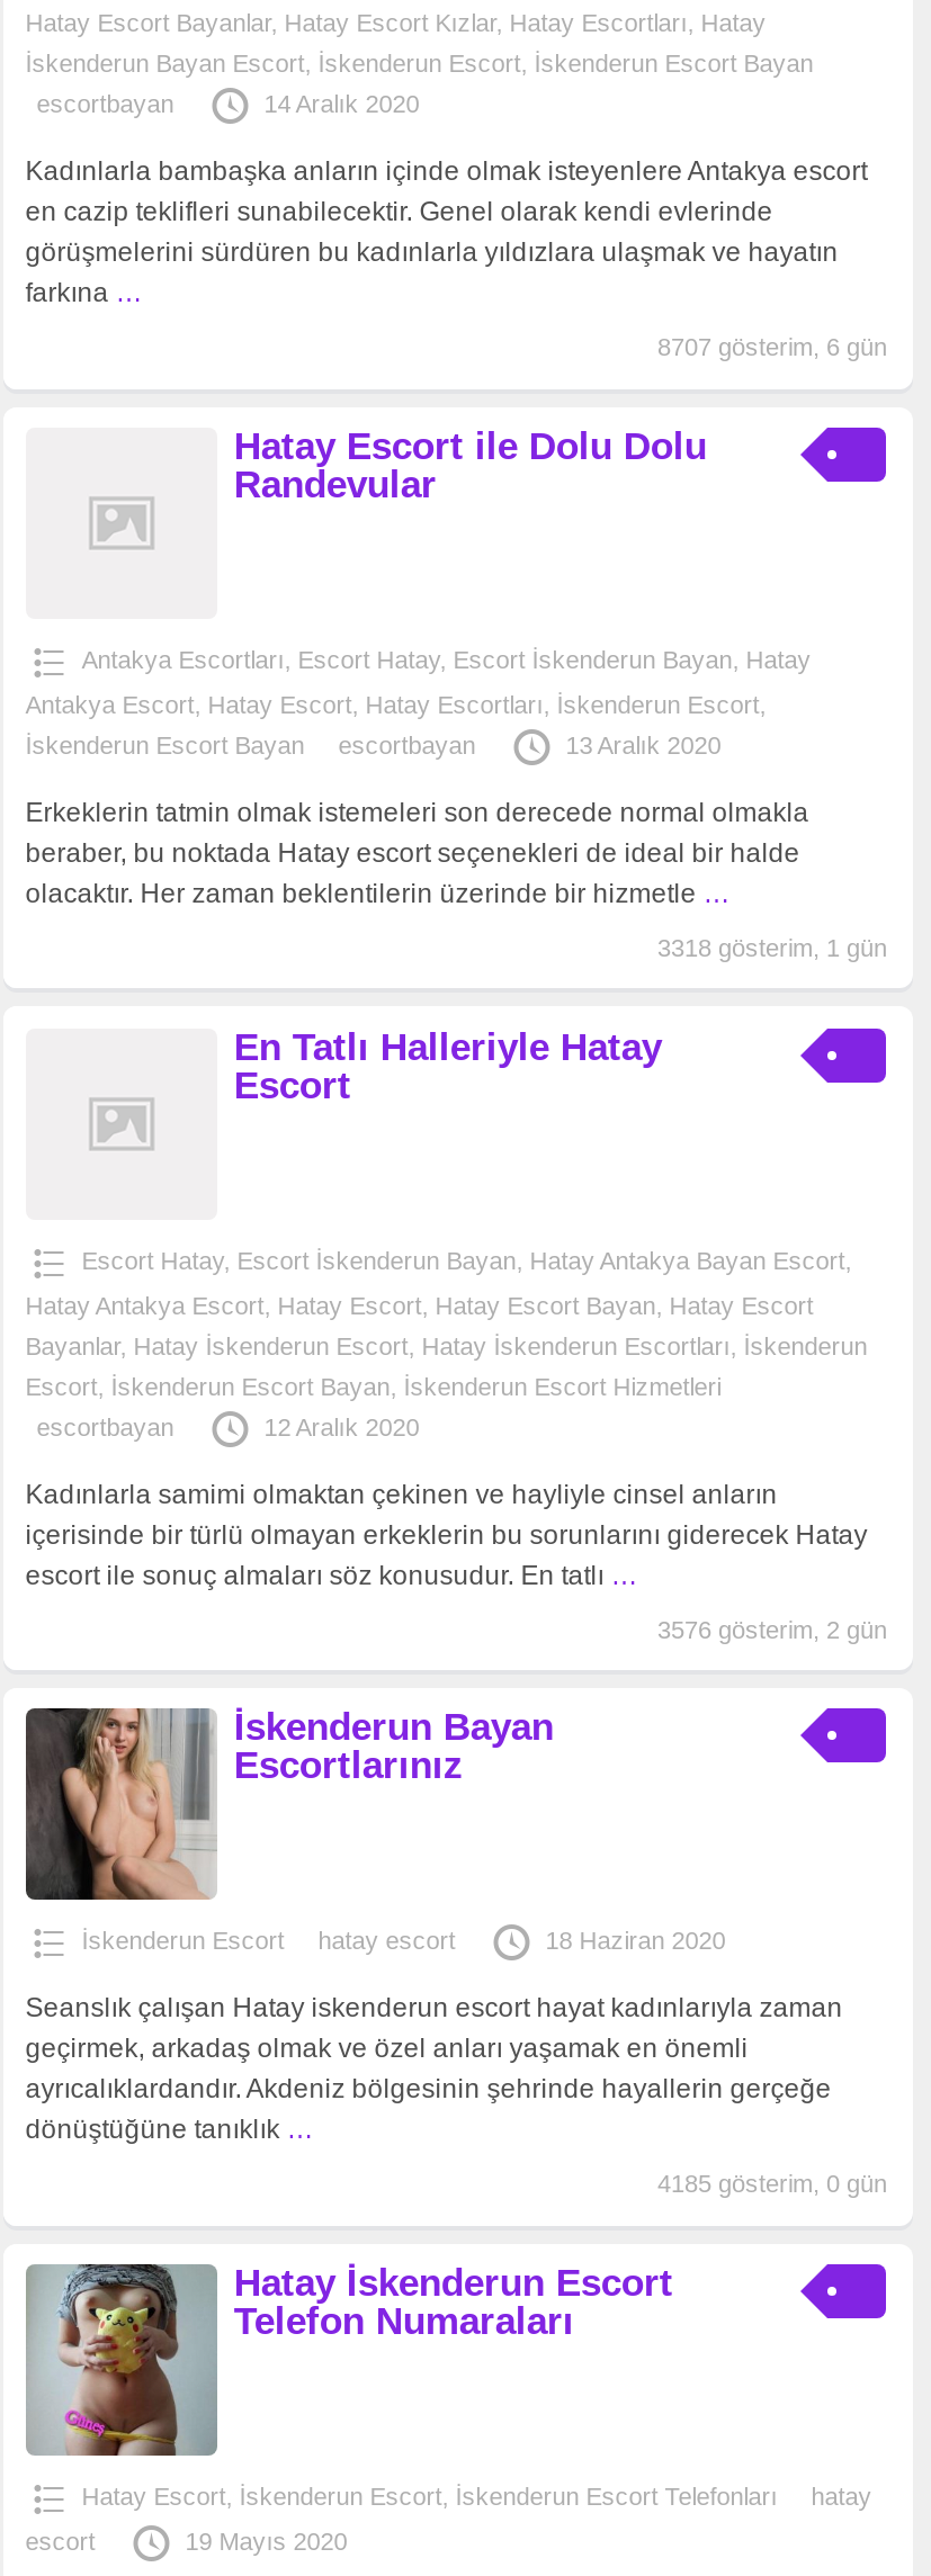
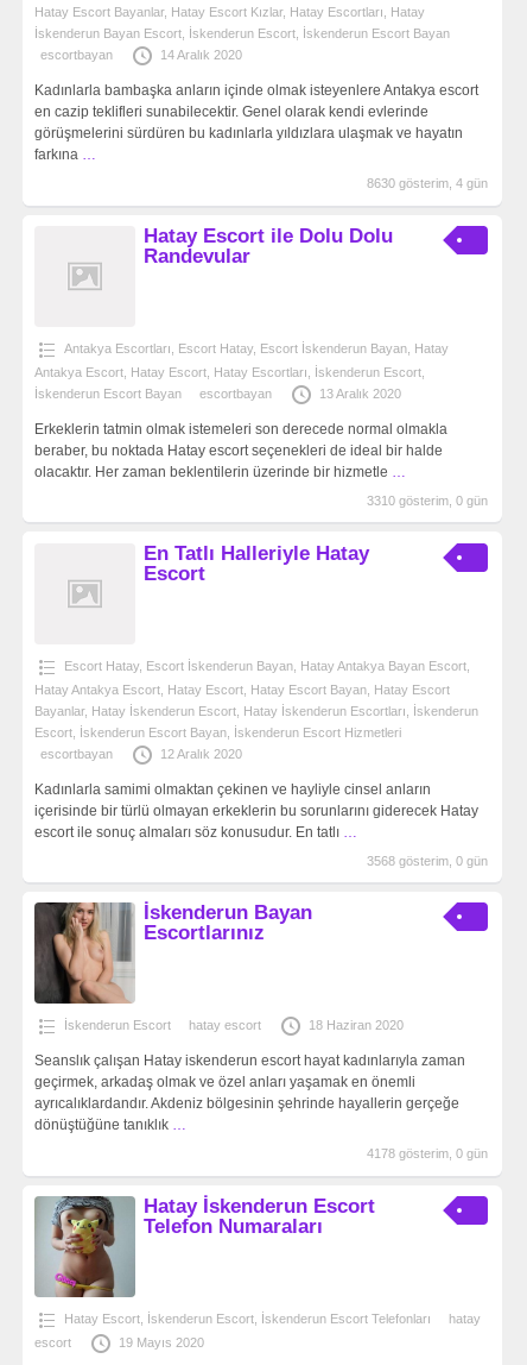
[657,334,887,361] 8707 gösterim, 6 gün -> [367,176,488,190] 8630 gösterim, 4 gün
[657,934,887,961] 3318 gösterim, 1 gün -> [367,493,488,508] 3310 gösterim, 0 gün
[657,1615,887,1642] 3576 gösterim, 2 gün -> [367,853,488,868] 3568 gösterim, 0 gün
[657,2171,887,2198] 4185 gösterim, 0 gün -> [367,1147,488,1161] 4178 gösterim, 0 gün

